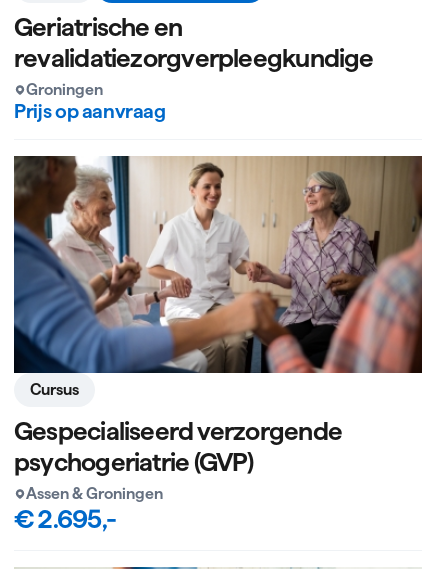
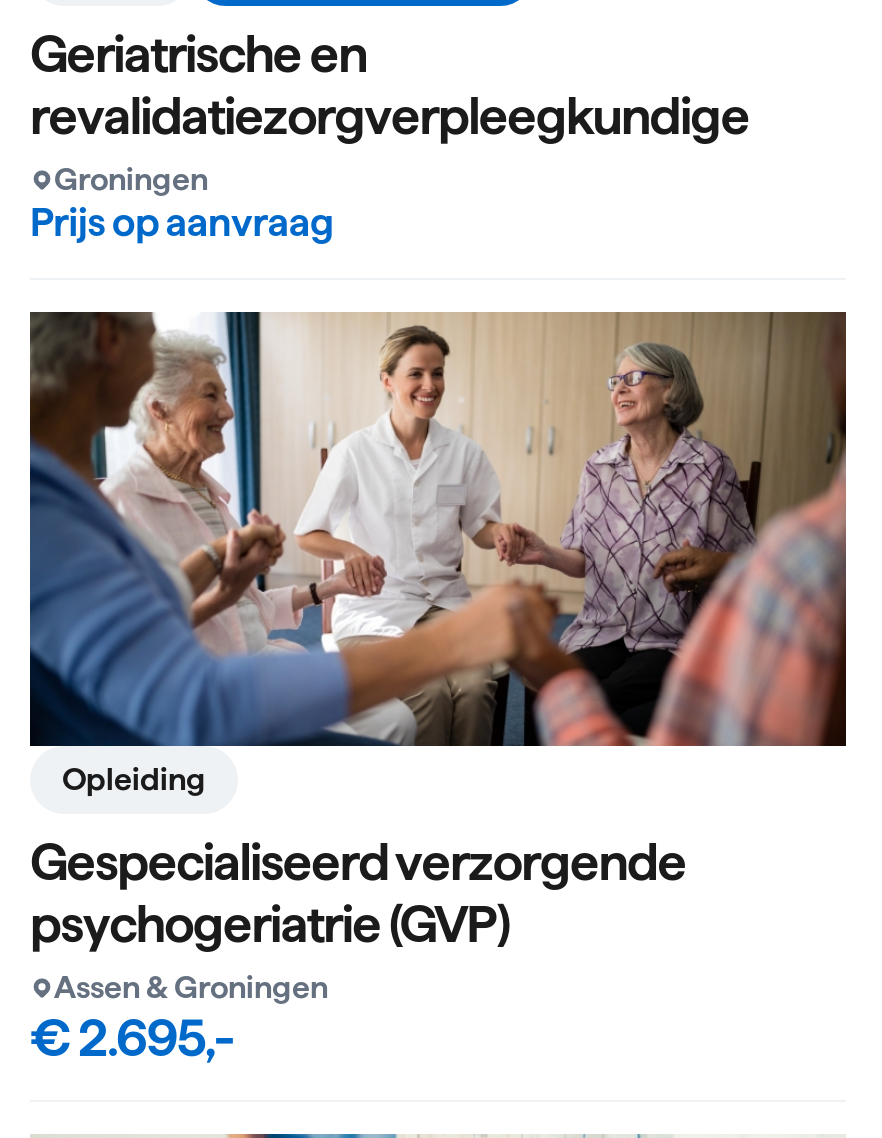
[30,381,79,398] Cursus -> [62,762,206,796] Opleiding

